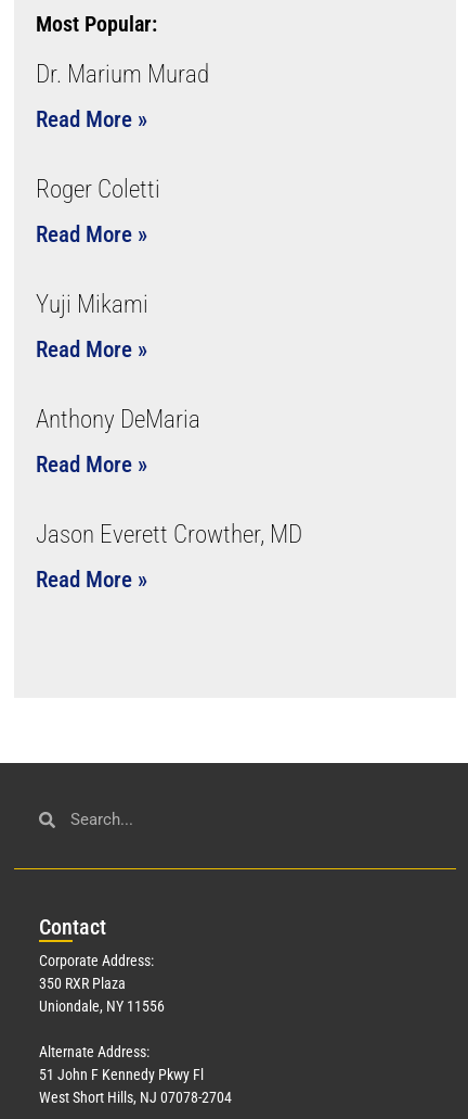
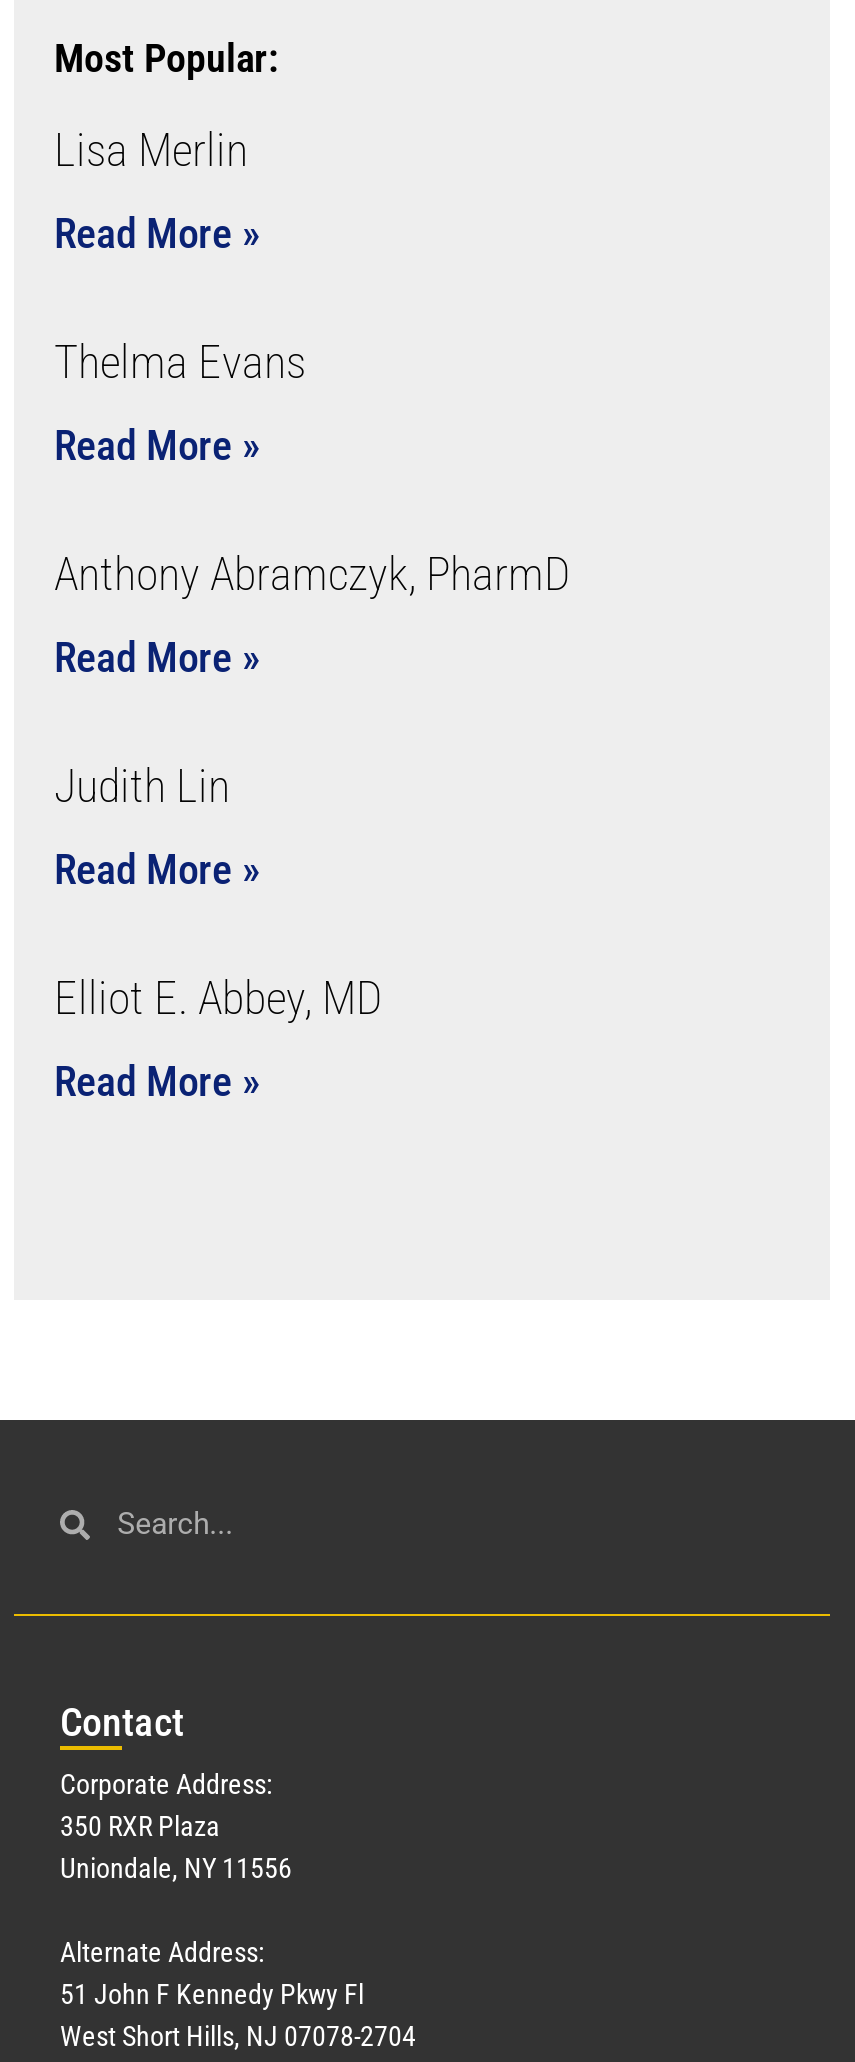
[36,60,209,89] Dr. Marium Murad -> [54,125,248,179] Lisa Merlin
[36,175,160,204] Roger Coletti -> [54,337,306,391] Thelma Evans
[36,290,148,320] Yuji Mikami -> [54,549,570,603] Anthony Abramczyk, PharmD
[36,405,200,435] Anthony DeMaria -> [54,761,230,815] Judith Lin
[36,520,302,550] Jason Everett Crowther, MD -> [54,973,382,1027] Elliot E. Abbey, MD

